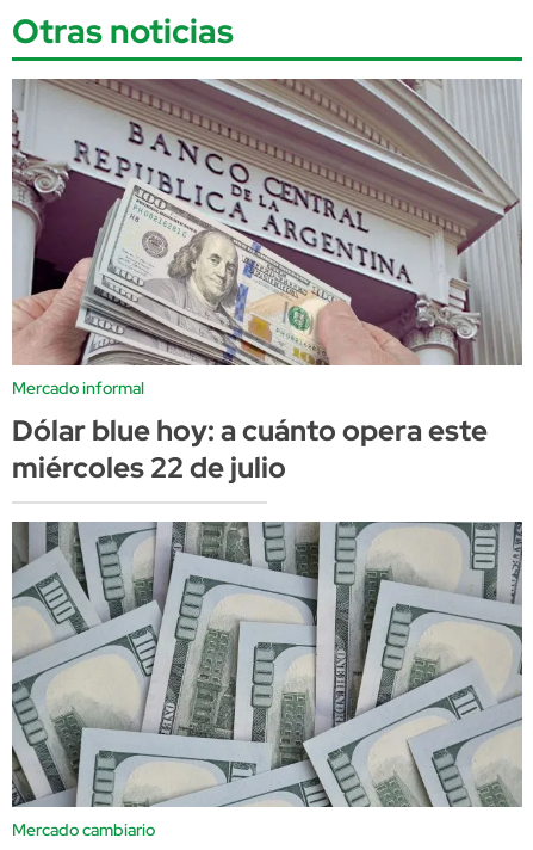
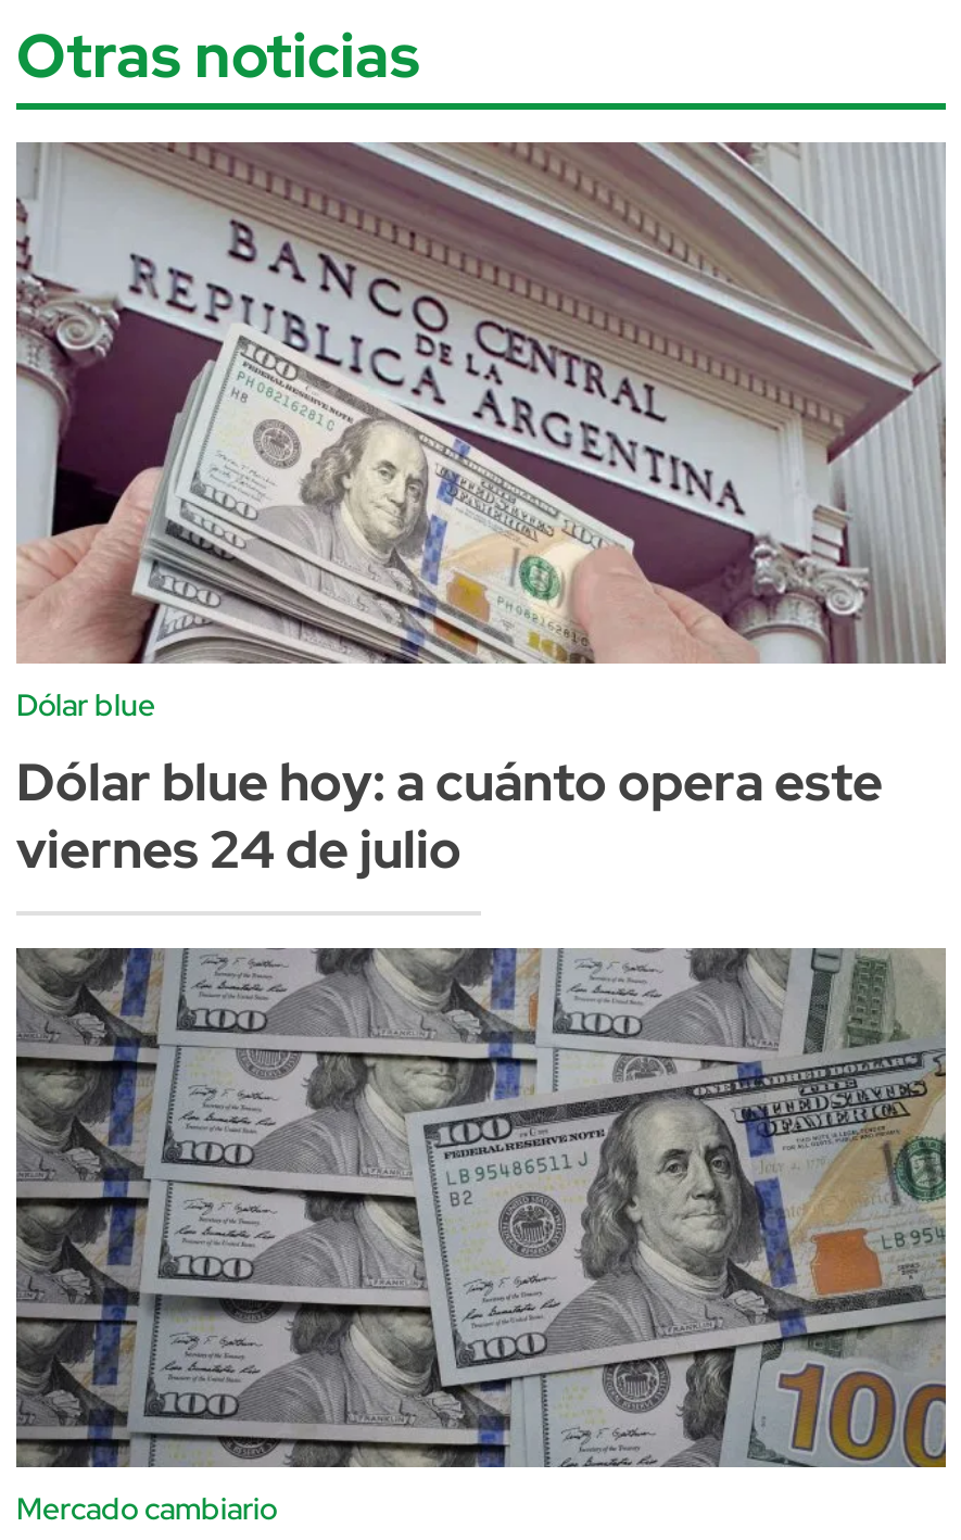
[12,377,144,398] Mercado informal -> [16,685,155,724] Dólar blue
[12,449,286,486] miércoles 22 de julio -> [16,815,461,882] viernes 24 de julio
[11,522,522,808] [image] -> [16,948,946,1469] [image]

